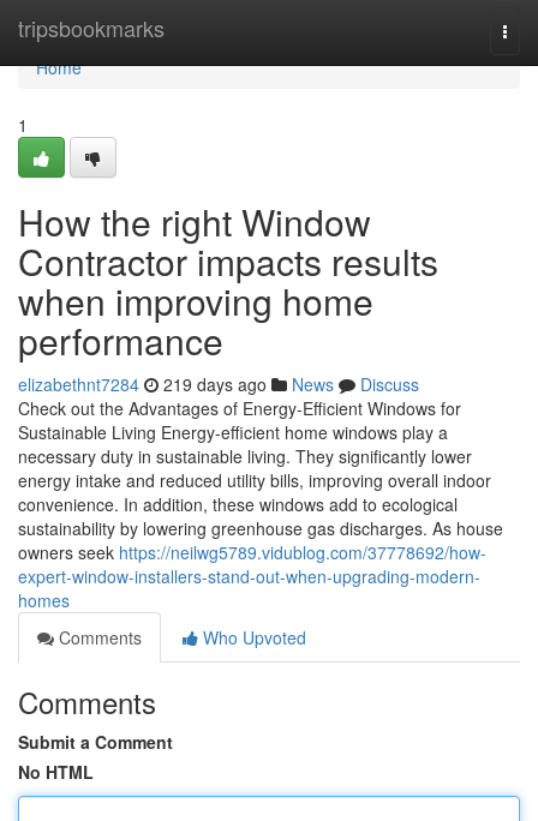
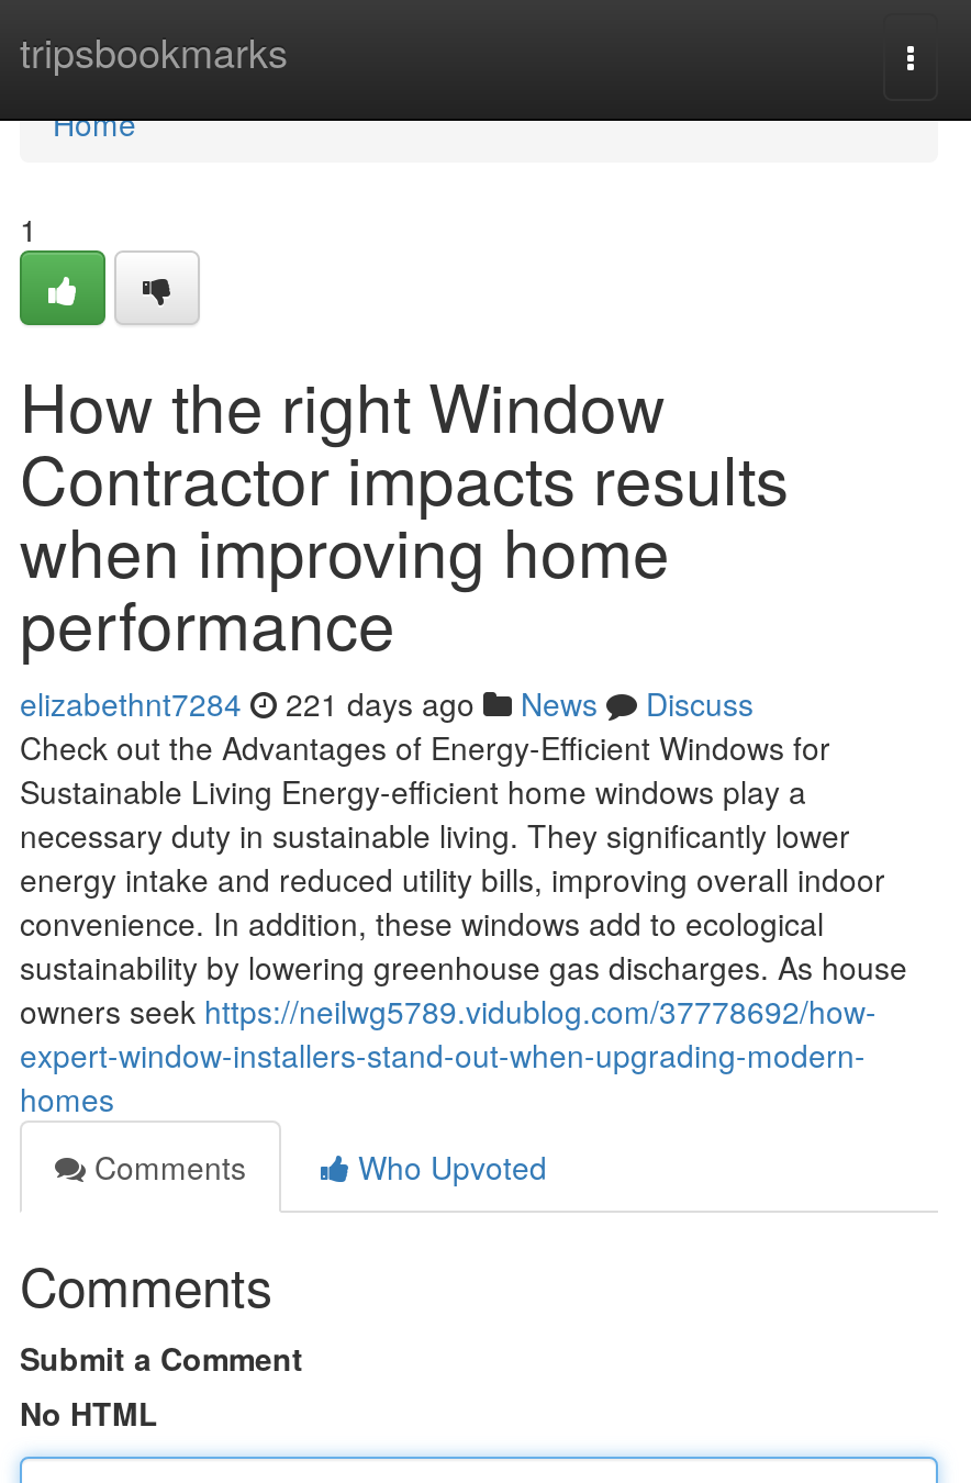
[18,372,419,396] elizabethnt7284 219 days ago News Discuss -> [20,681,754,725] elizabethnt7284 221 days ago News Discuss

